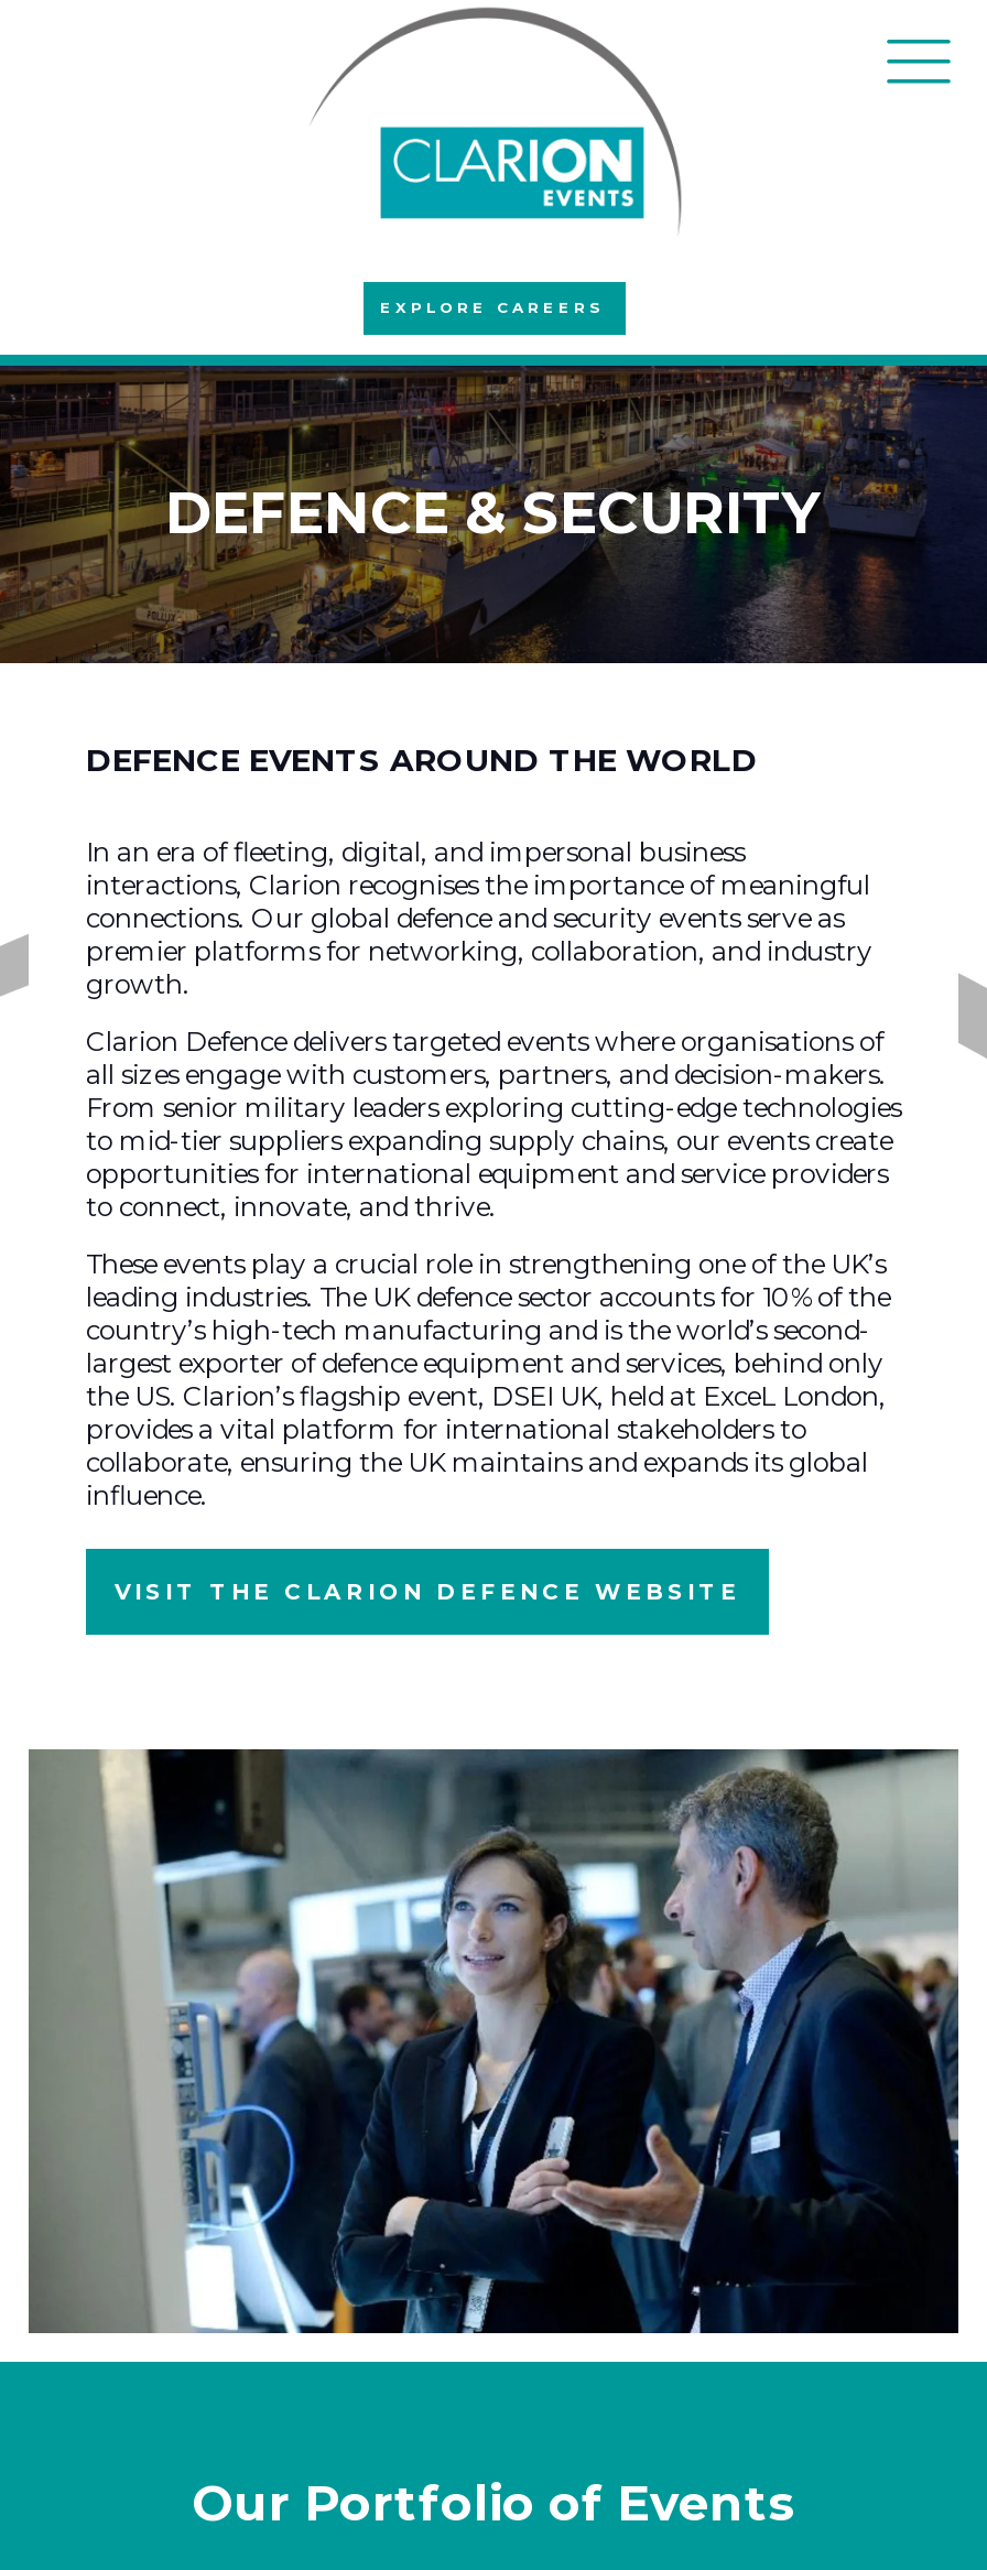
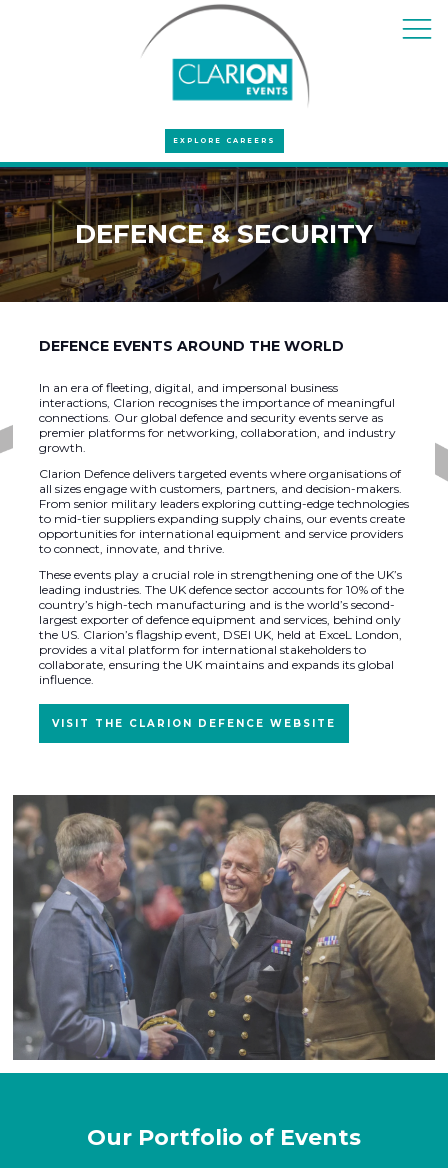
[29,1749,961,2335] [image] -> [14,795,436,1061] [image]

